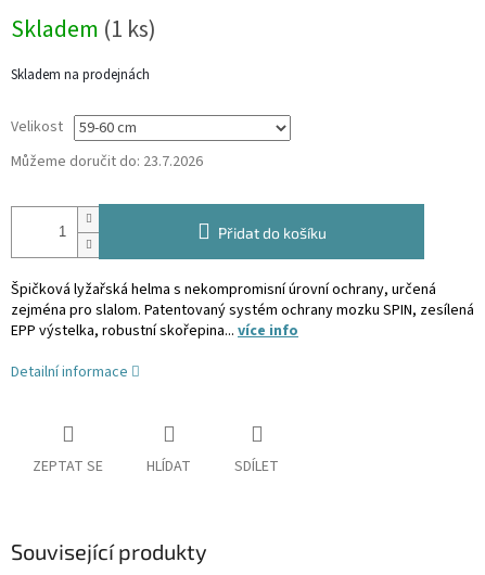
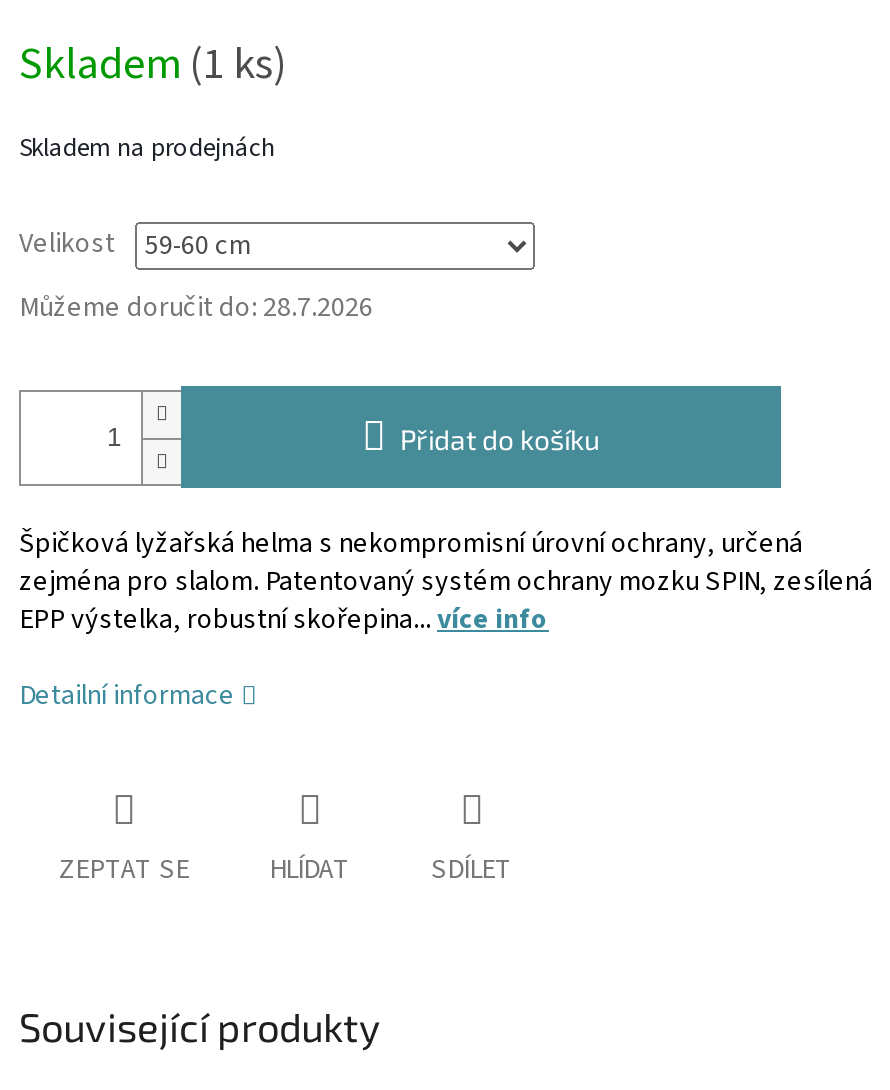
[11,151,203,173] Můžeme doručit do: 23.7.2026 -> [19,289,373,329] Můžeme doručit do: 28.7.2026

